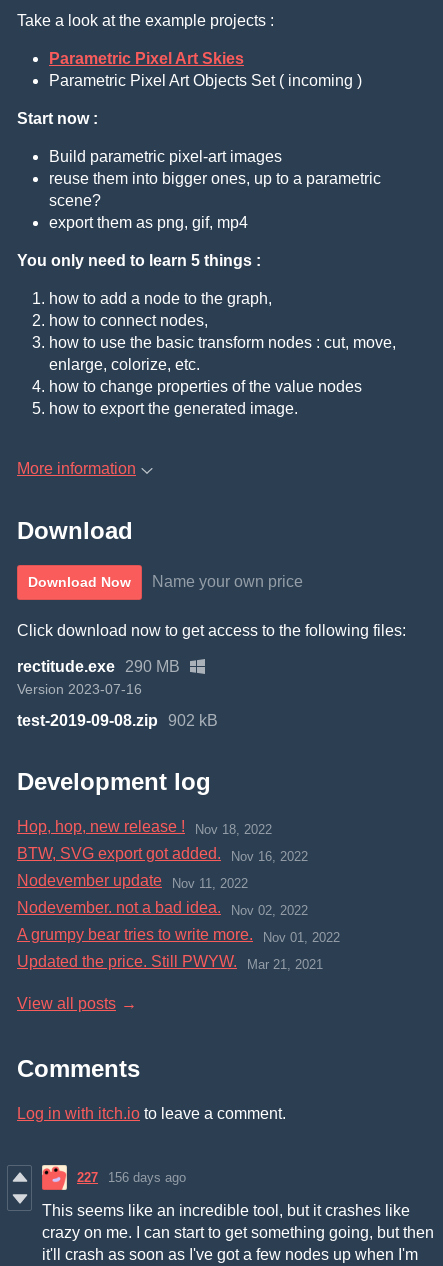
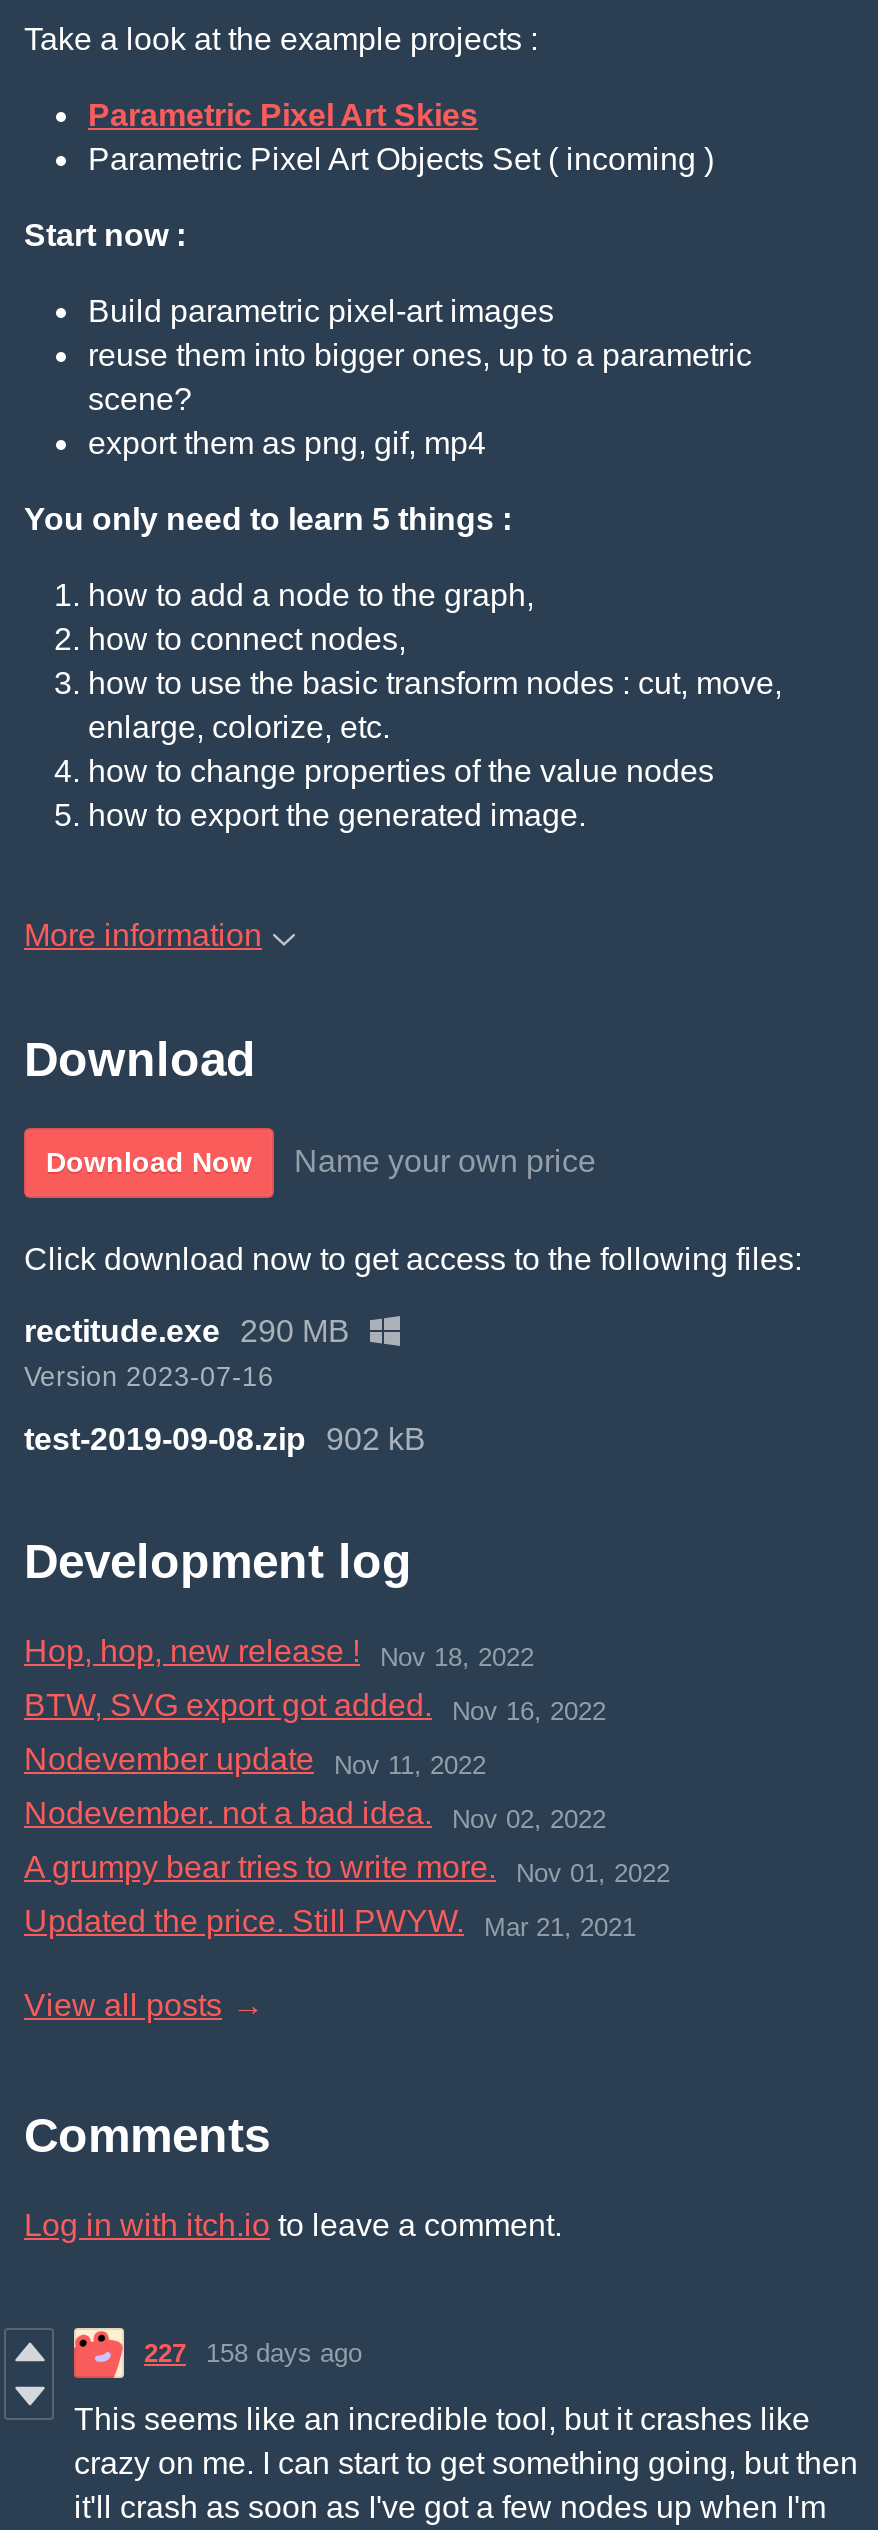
[77,1170,186,1185] 227 156 days ago -> [144,2338,362,2368] 227 158 days ago

